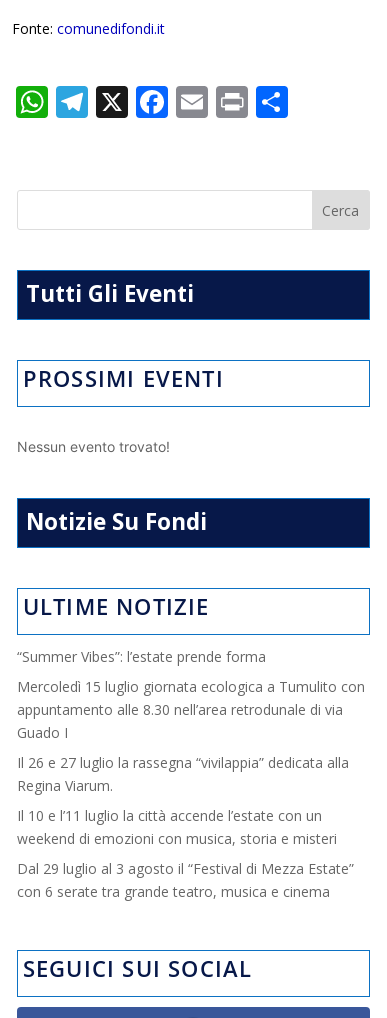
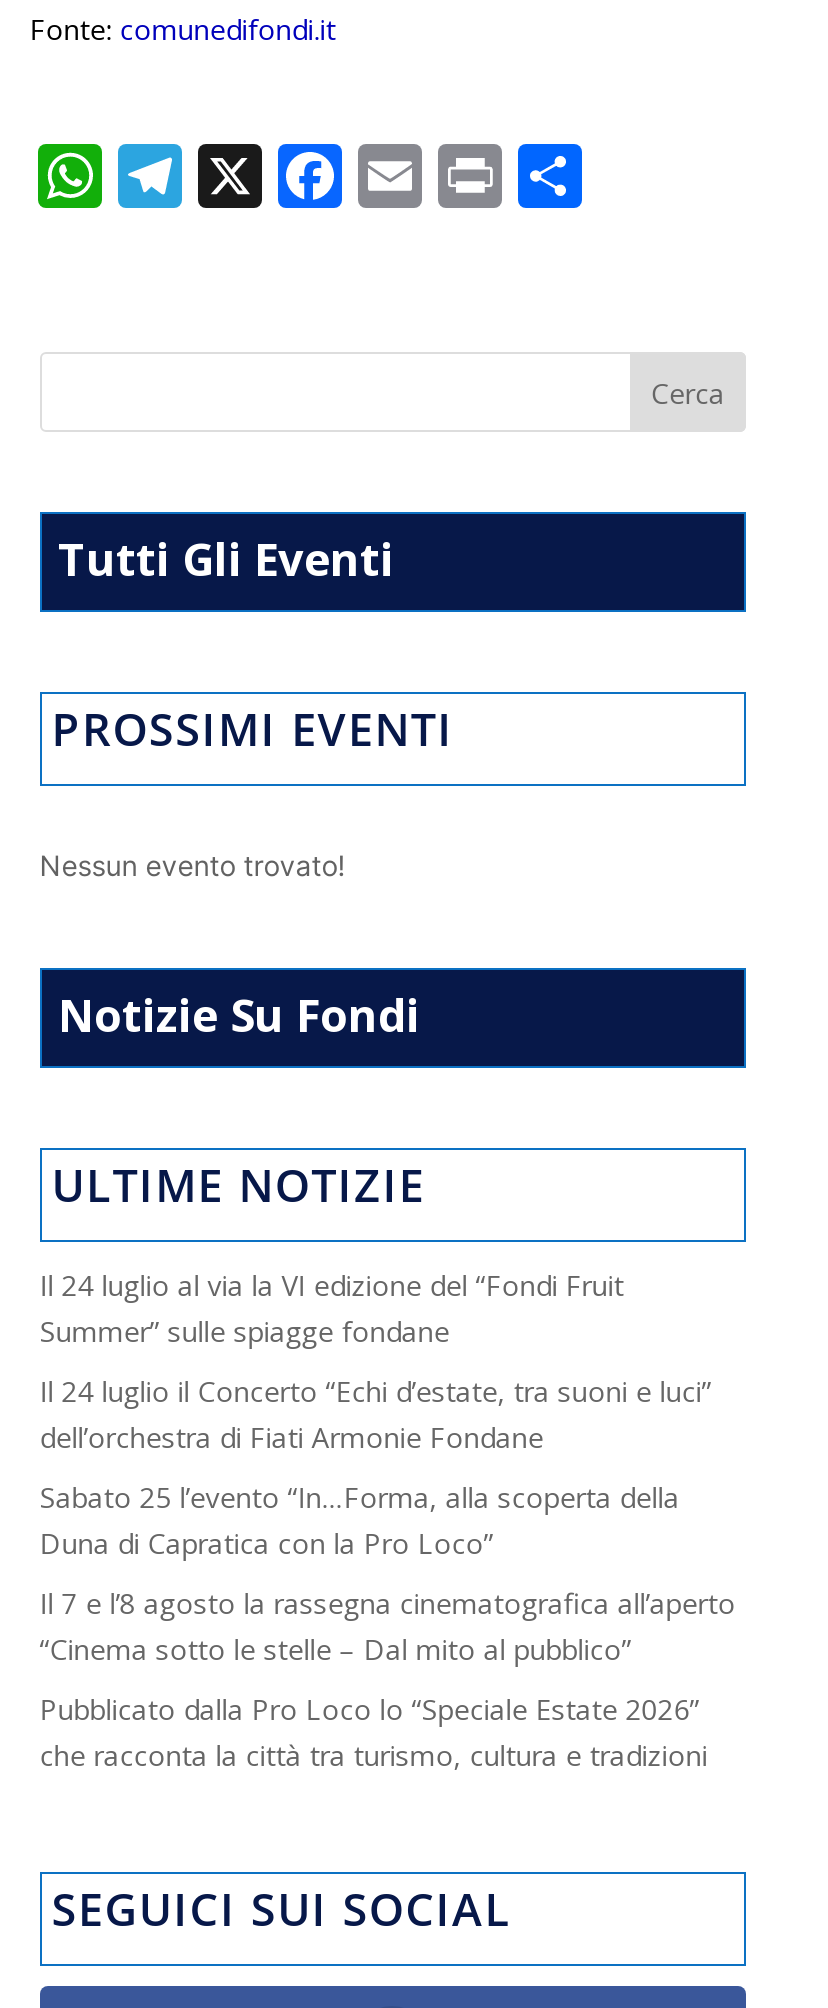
[17,647,266,666] “Summer Vibes”: l’estate prende forma -> [40,1267,624,1351] Il 24 luglio al via la VI edizione del “Fondi Fruit | Summer” sulle spiagge fondane
[17,677,365,742] Mercoledì 15 luglio giornata ecologica a Tumulito con | appuntamento alle 8.30 nell’area retrodunale di via | Guado I -> [40,1373,712,1457] Il 24 luglio il Concerto “Echi d’estate, tra suoni e luci” | dell’orchestra di Fiati Armonie Fondane
[17,753,349,795] Il 26 e 27 luglio la rassegna “vivilappia” dedicata alla | Regina Viarum. -> [40,1479,680,1563] Sabato 25 l’evento “In…Forma, alla scoperta della | Duna di Capratica con la Pro Loco”
[17,806,337,848] Il 10 e l’11 luglio la città accende l’estate con un | weekend di emozioni con musica, storia e misteri -> [40,1585,736,1669] Il 7 e l’8 agosto la rassegna cinematografica all’aperto | “Cinema sotto le stelle – Dal mito al pubblico”
[17,859,354,901] Dal 29 luglio al 3 agosto il “Festival di Mezza Estate” | con 6 serate tra grande teatro, musica e cinema -> [40,1691,708,1775] Pubblicato dalla Pro Loco lo “Speciale Estate 2026” | che racconta la città tra turismo, cultura e tradizioni

